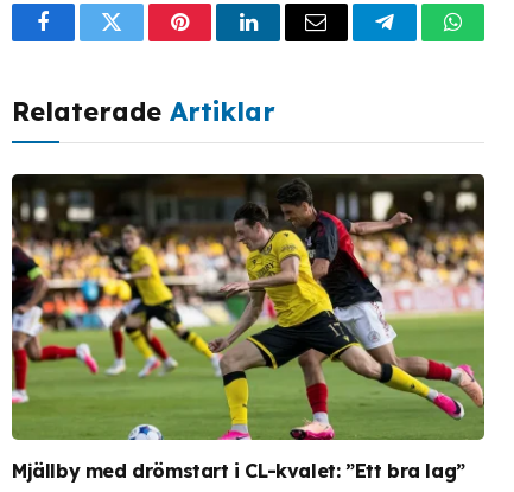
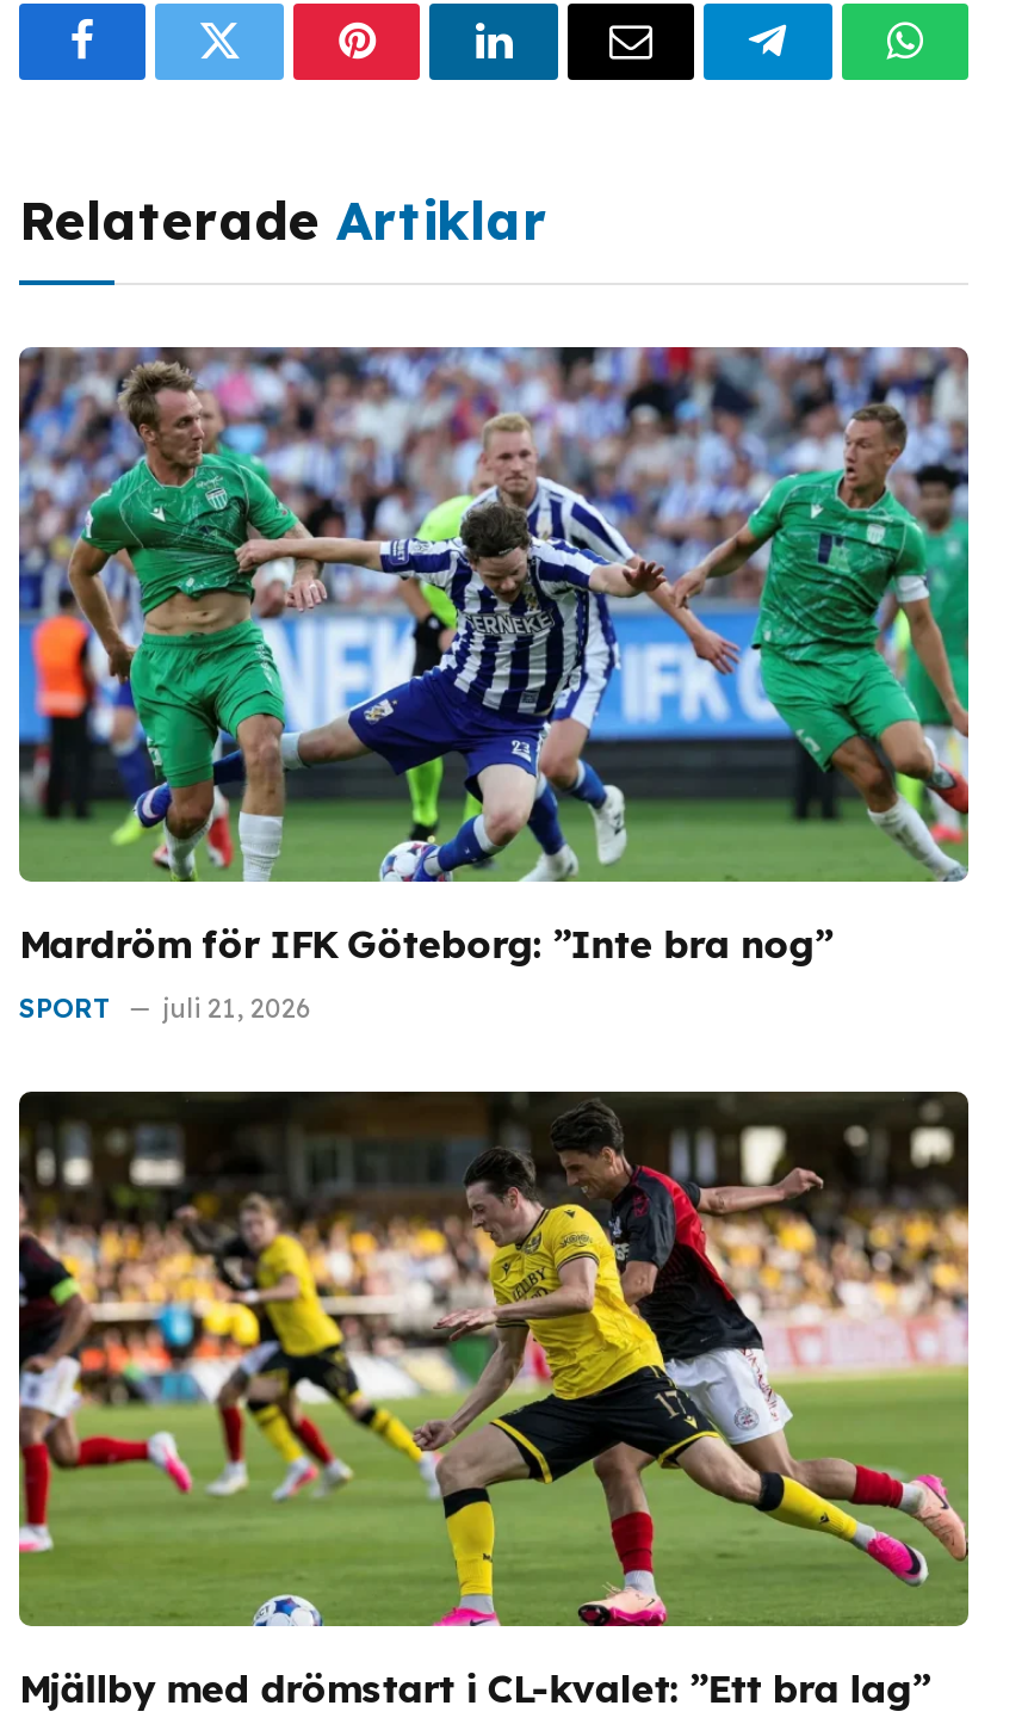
none -> [17,345,971,1025] [image] | Mardröm för IFK Göteborg: ”Inte bra nog” | SPORT | juli 21, 2026

